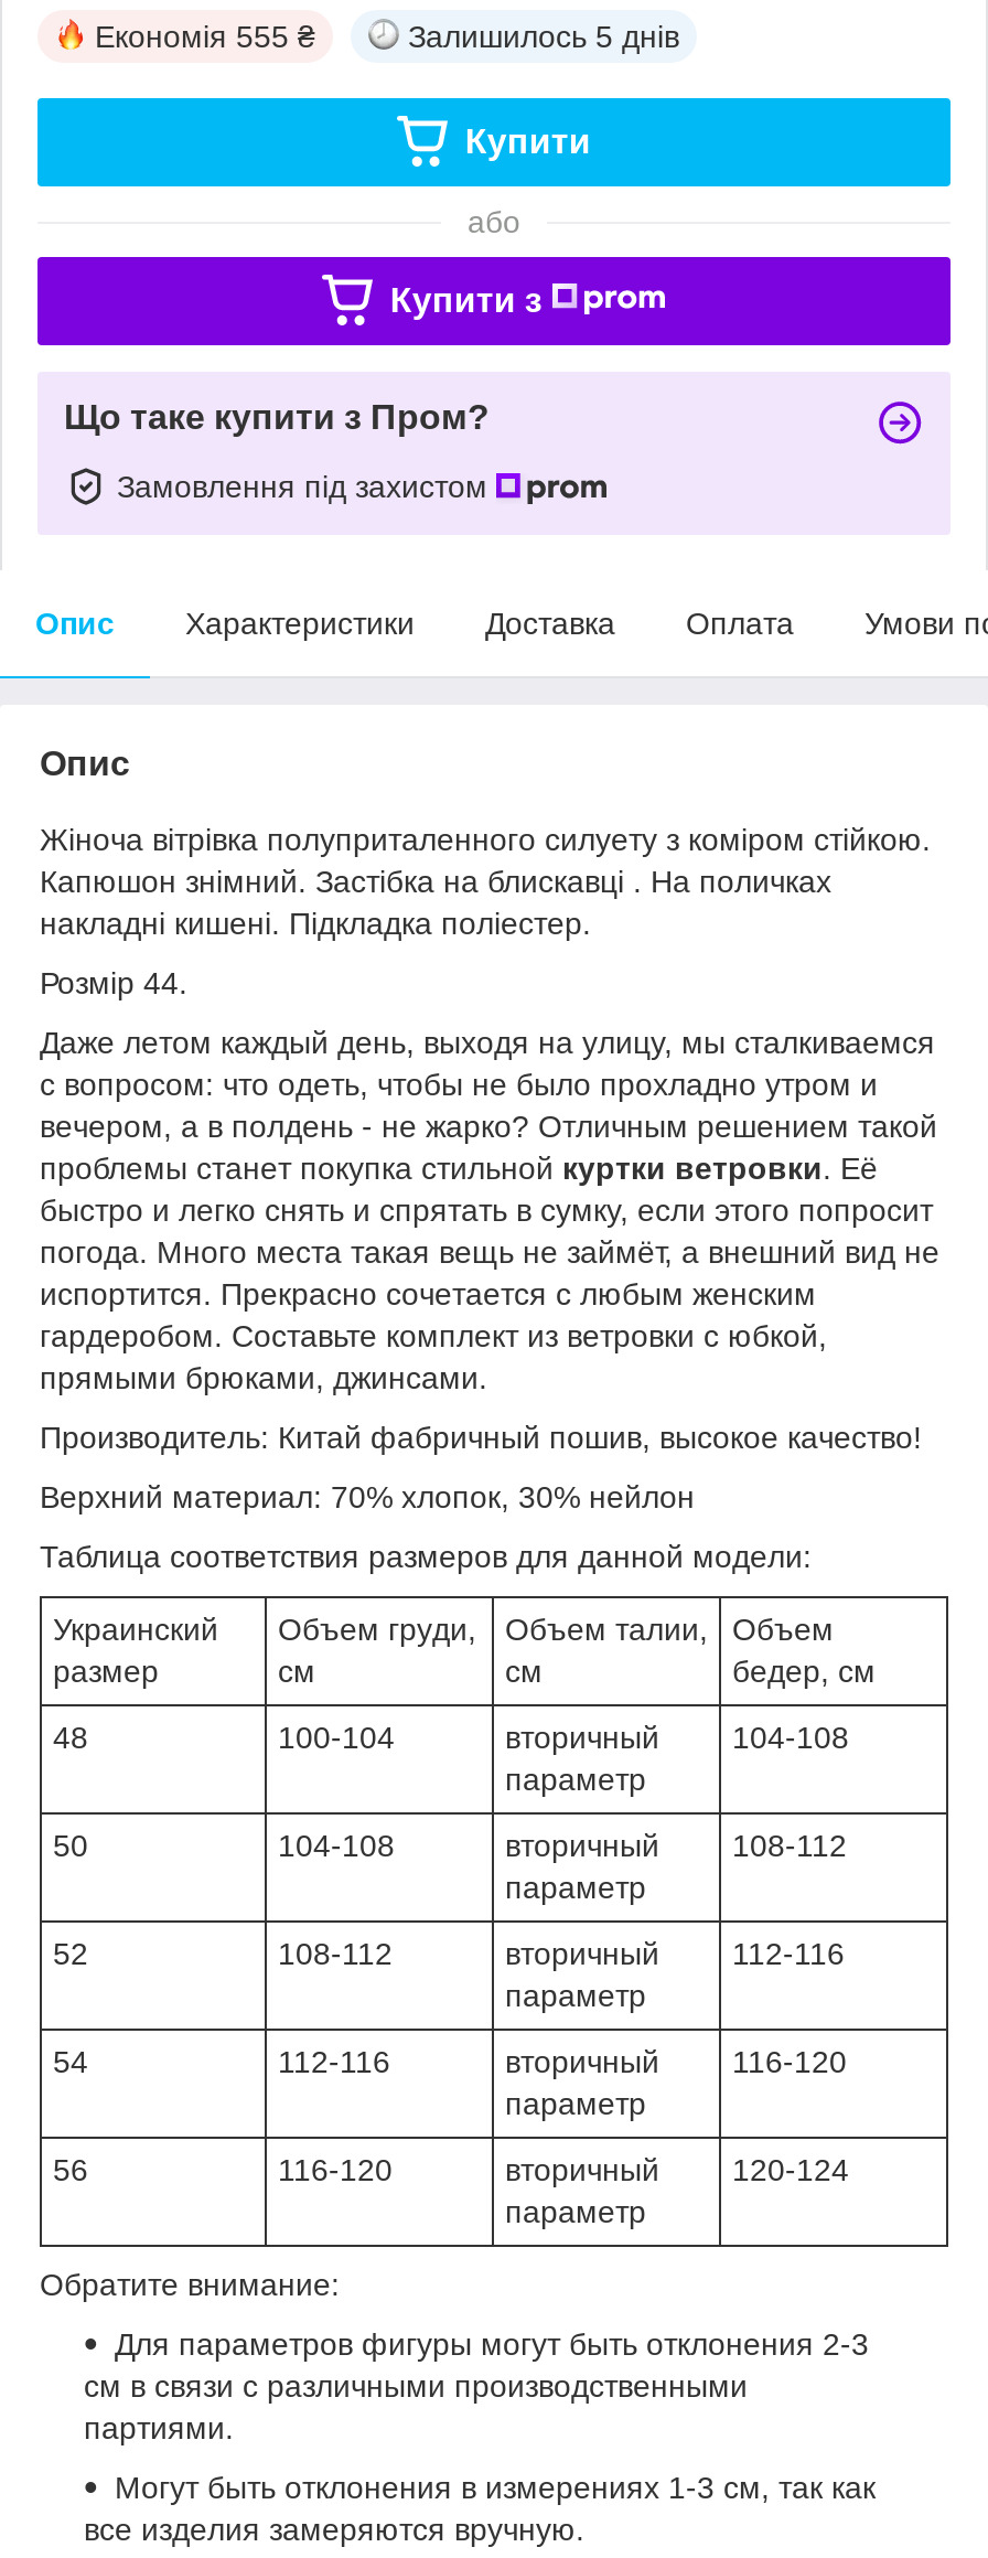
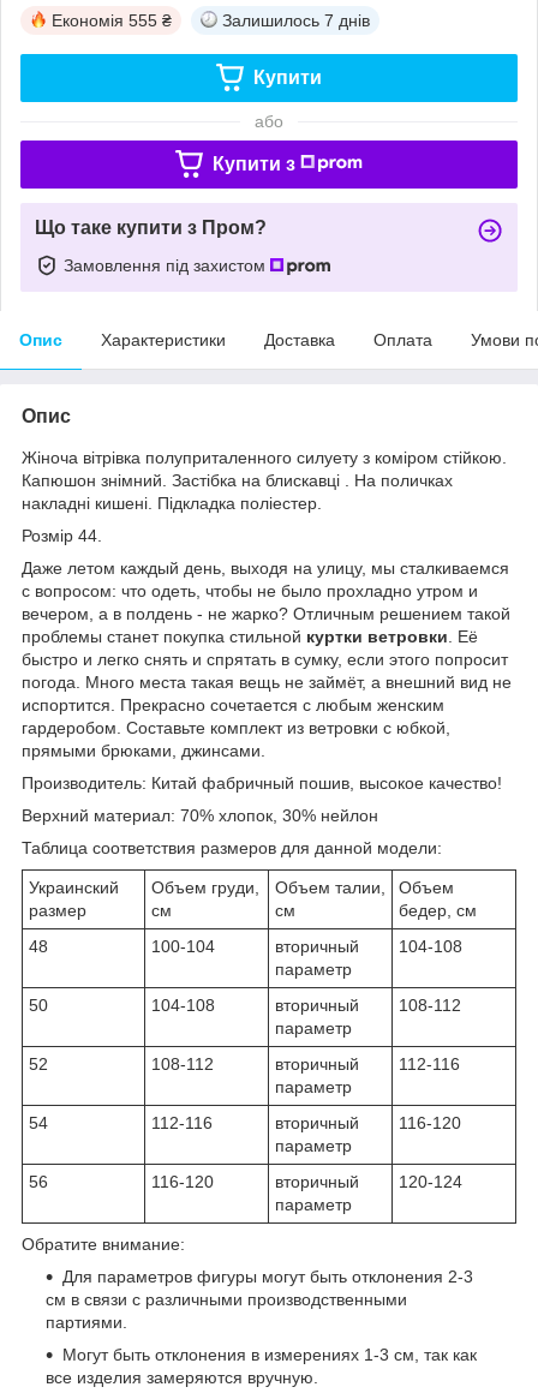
[408,18,679,54] Залишилось 5 днів -> [222,11,370,30] Залишилось 7 днів

